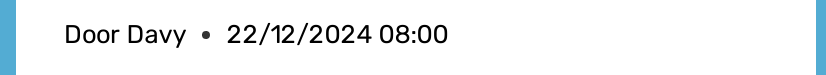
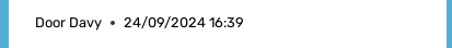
[64,20,448,50] Door Davy 22/12/2024 08:00 -> [35,15,244,31] Door Davy 24/09/2024 16:39

